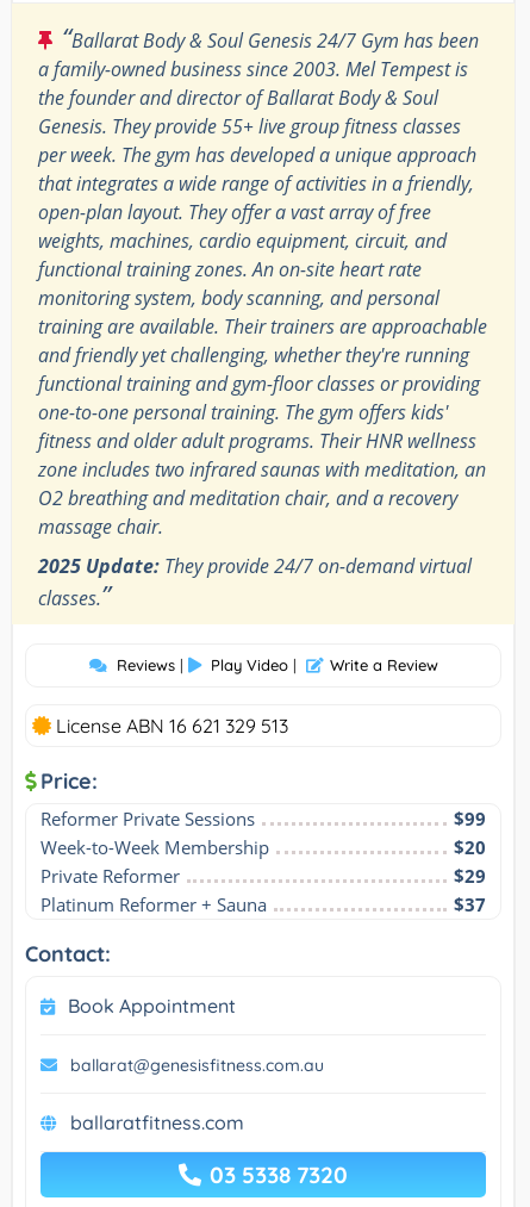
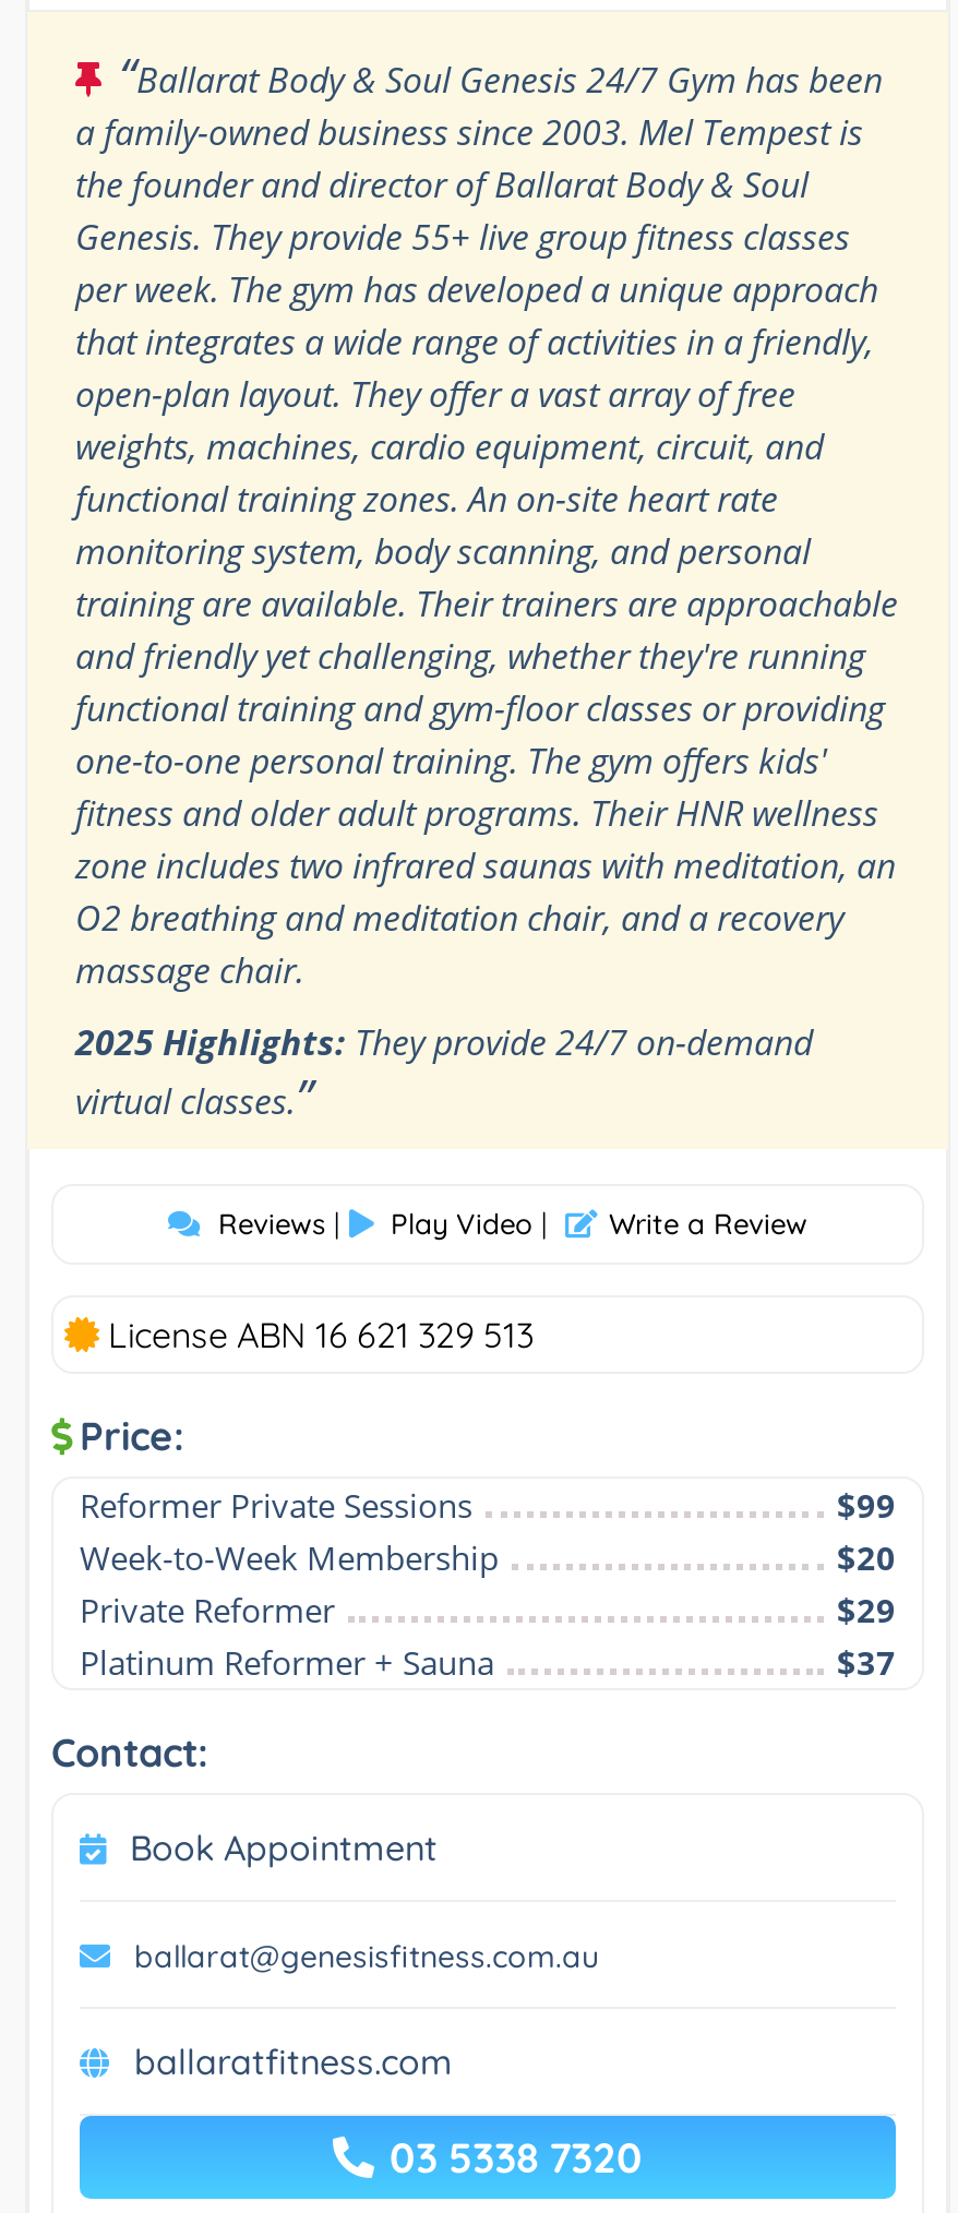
[38,553,472,613] 2025 Update: They provide 24/7 on-demand virtual | classes.” -> [75,1019,813,1128] 2025 Highlights: They provide 24/7 on-demand | virtual classes.”

